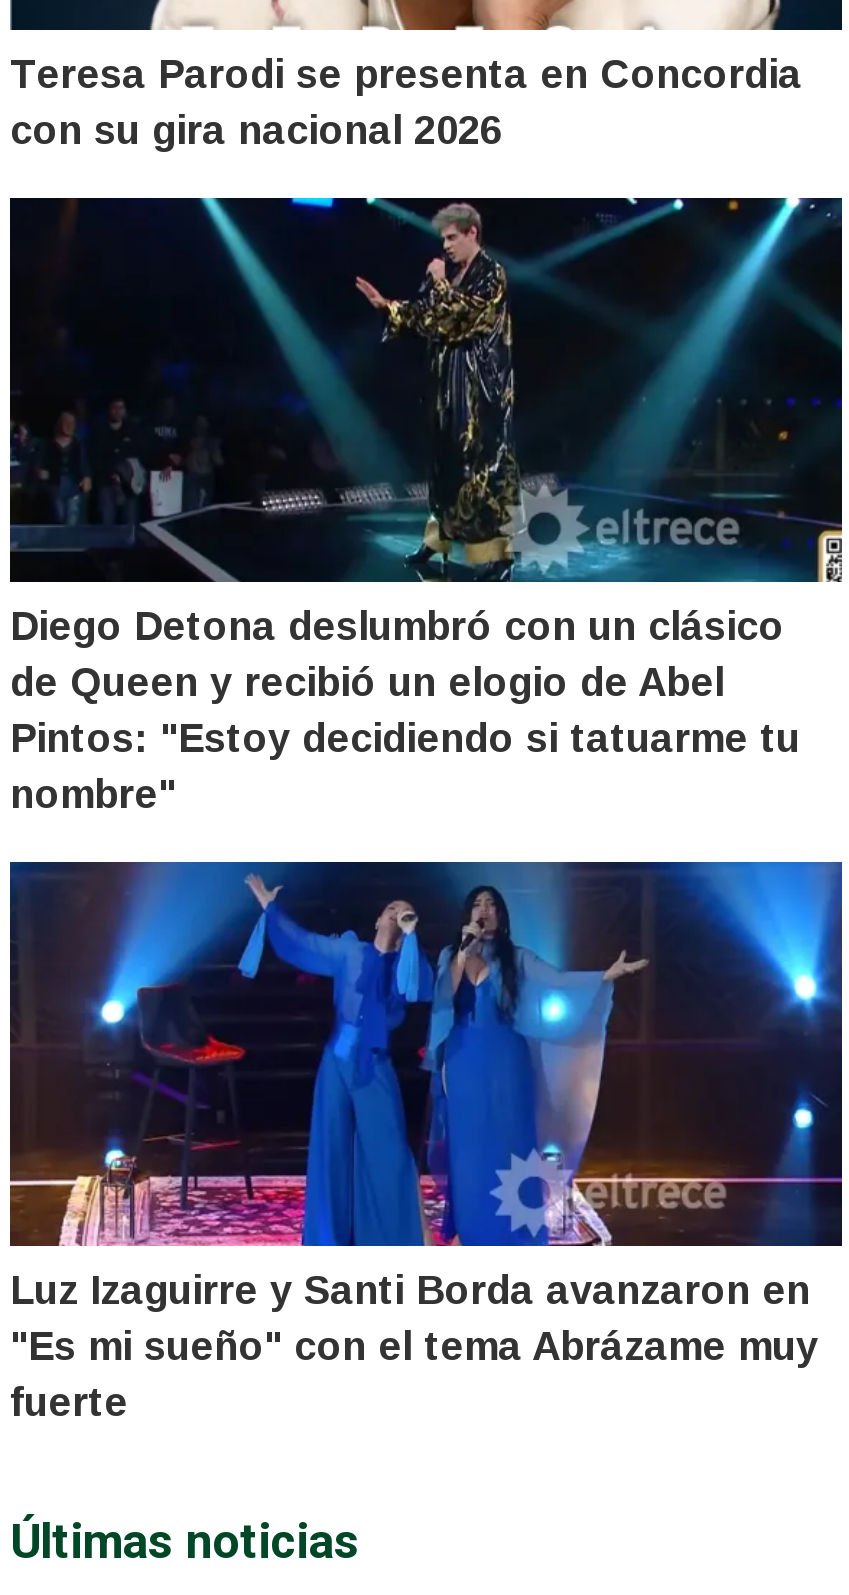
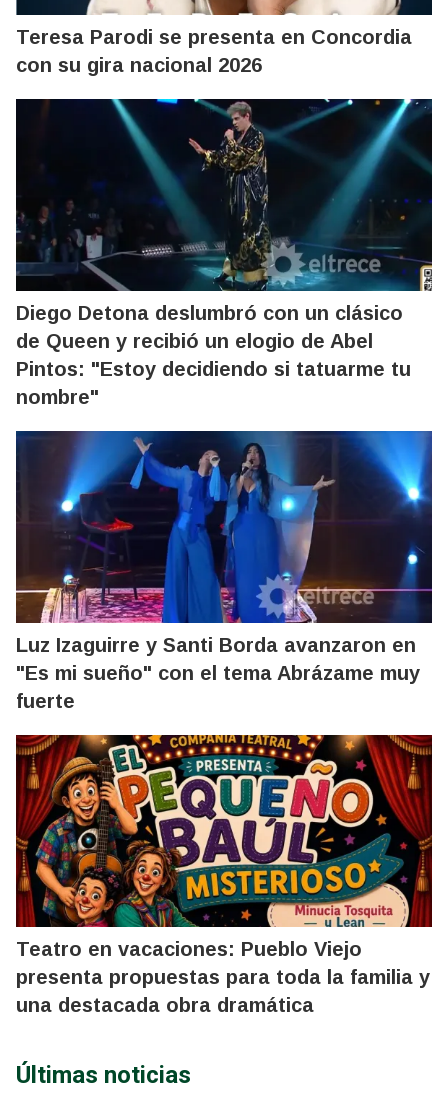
none -> [15,734,433,1016] [image] | Teatro en vacaciones: Pueblo Viejo | presenta propuestas para toda la familia y | una destacada obra dramática

